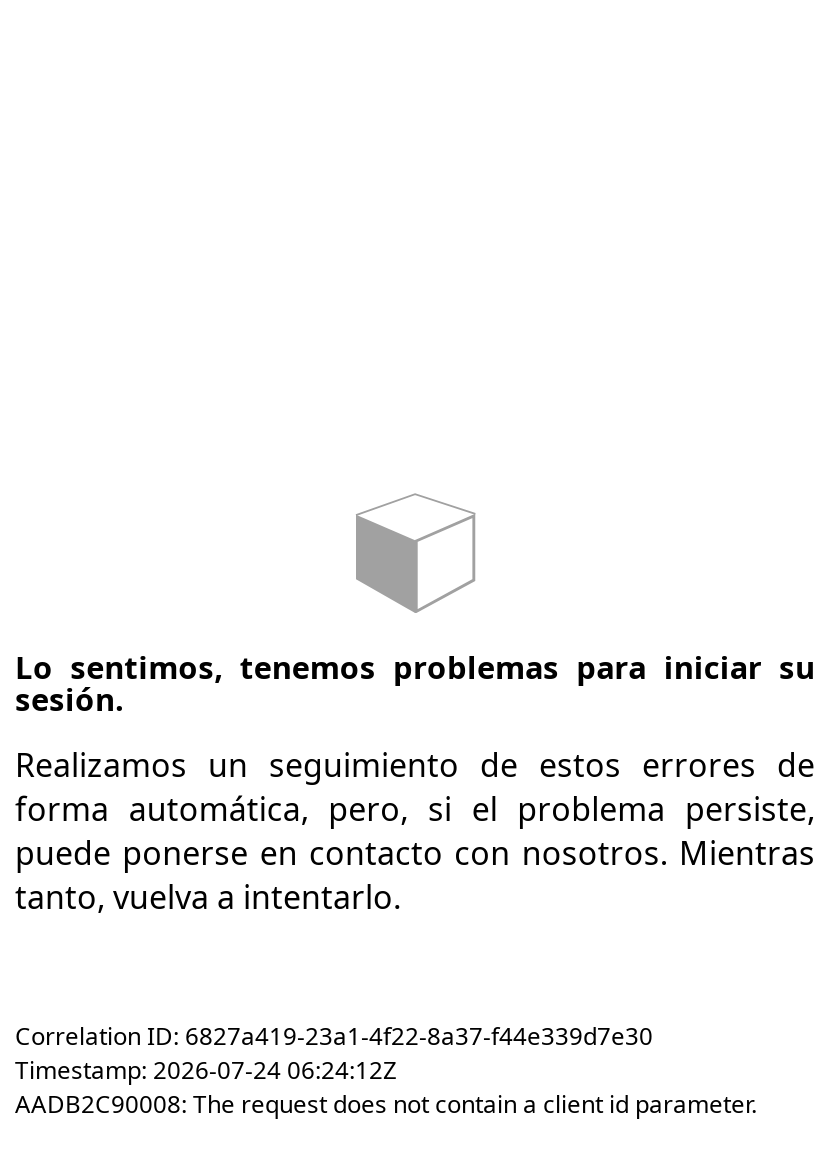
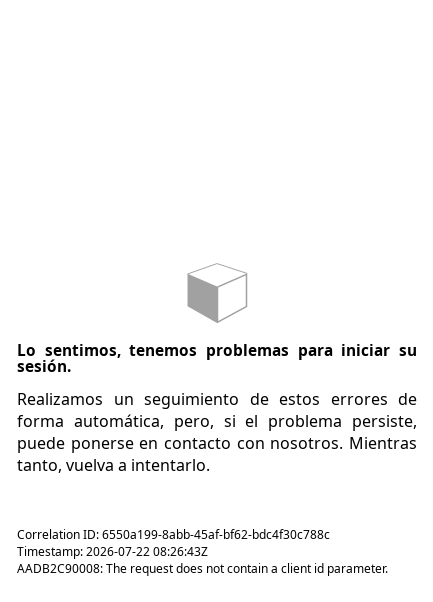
[15,1019,653,1053] Correlation ID: 6827a419-23a1-4f22-8a37-f44e339d7e30 -> [17,526,330,543] Correlation ID: 6550a199-8abb-45af-bf62-bdc4f30c788c
[15,1053,397,1087] Timestamp: 2026-07-24 06:24:12Z -> [17,543,208,560] Timestamp: 2026-07-22 08:26:43Z

